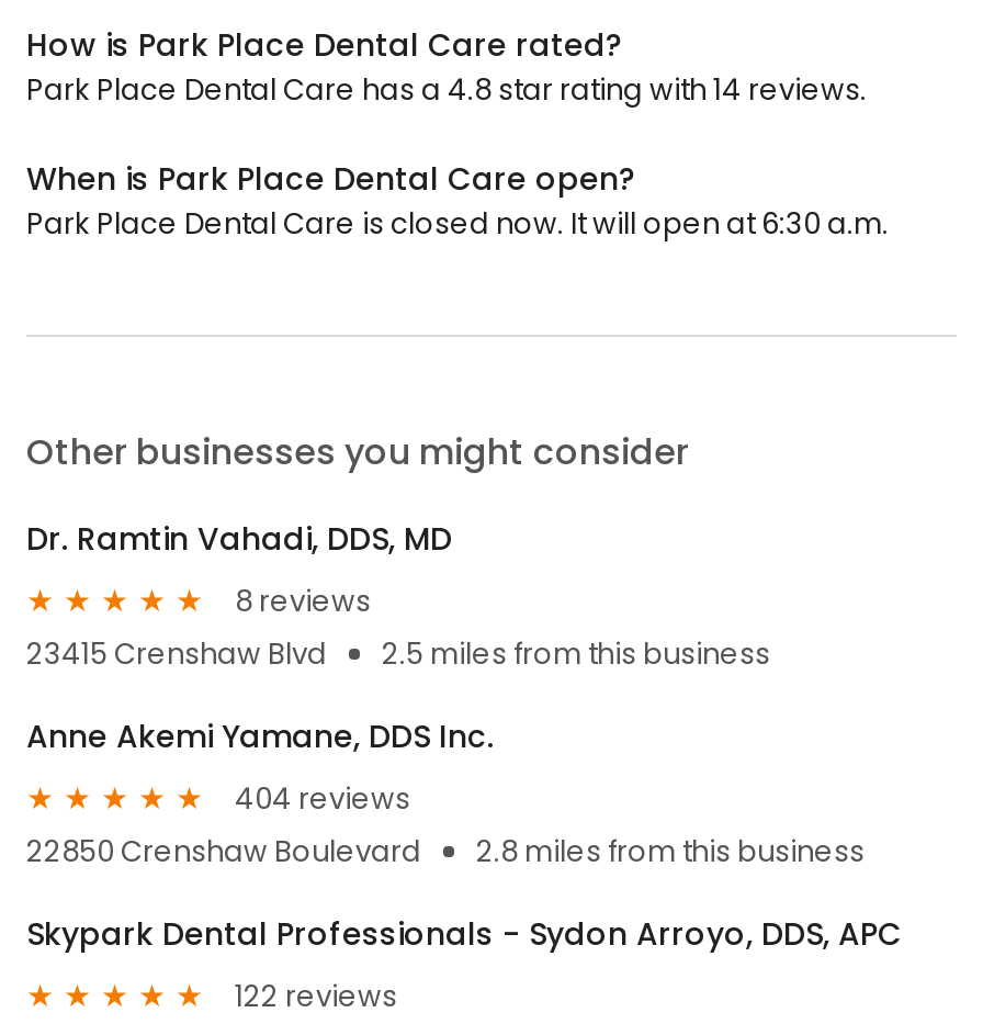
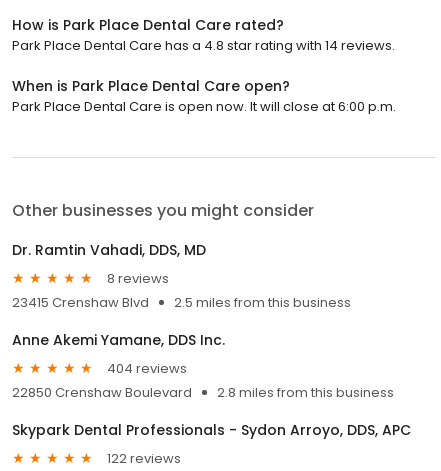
[26,203,889,245] Park Place Dental Care is closed now. It will open at 6:30 a.m. -> [12,97,396,116] Park Place Dental Care is open now. It will close at 6:00 p.m.

